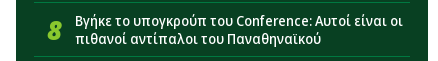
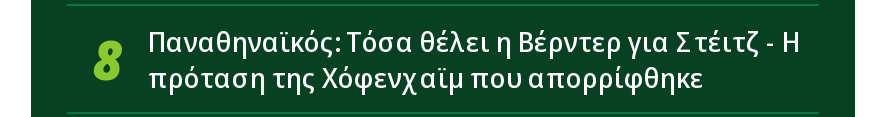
[74,12,402,48] Βγήκε το υπογκρούπ του Conference: Αυτοί είναι οι | πιθανοί αντίπαλοι του Παναθηναϊκού -> [148,24,800,96] Παναθηναϊκός: Τόσα θέλει η Βέρντερ για Στέιτζ - Η | πρόταση της Χόφενχαϊμ που απορρίφθηκε

